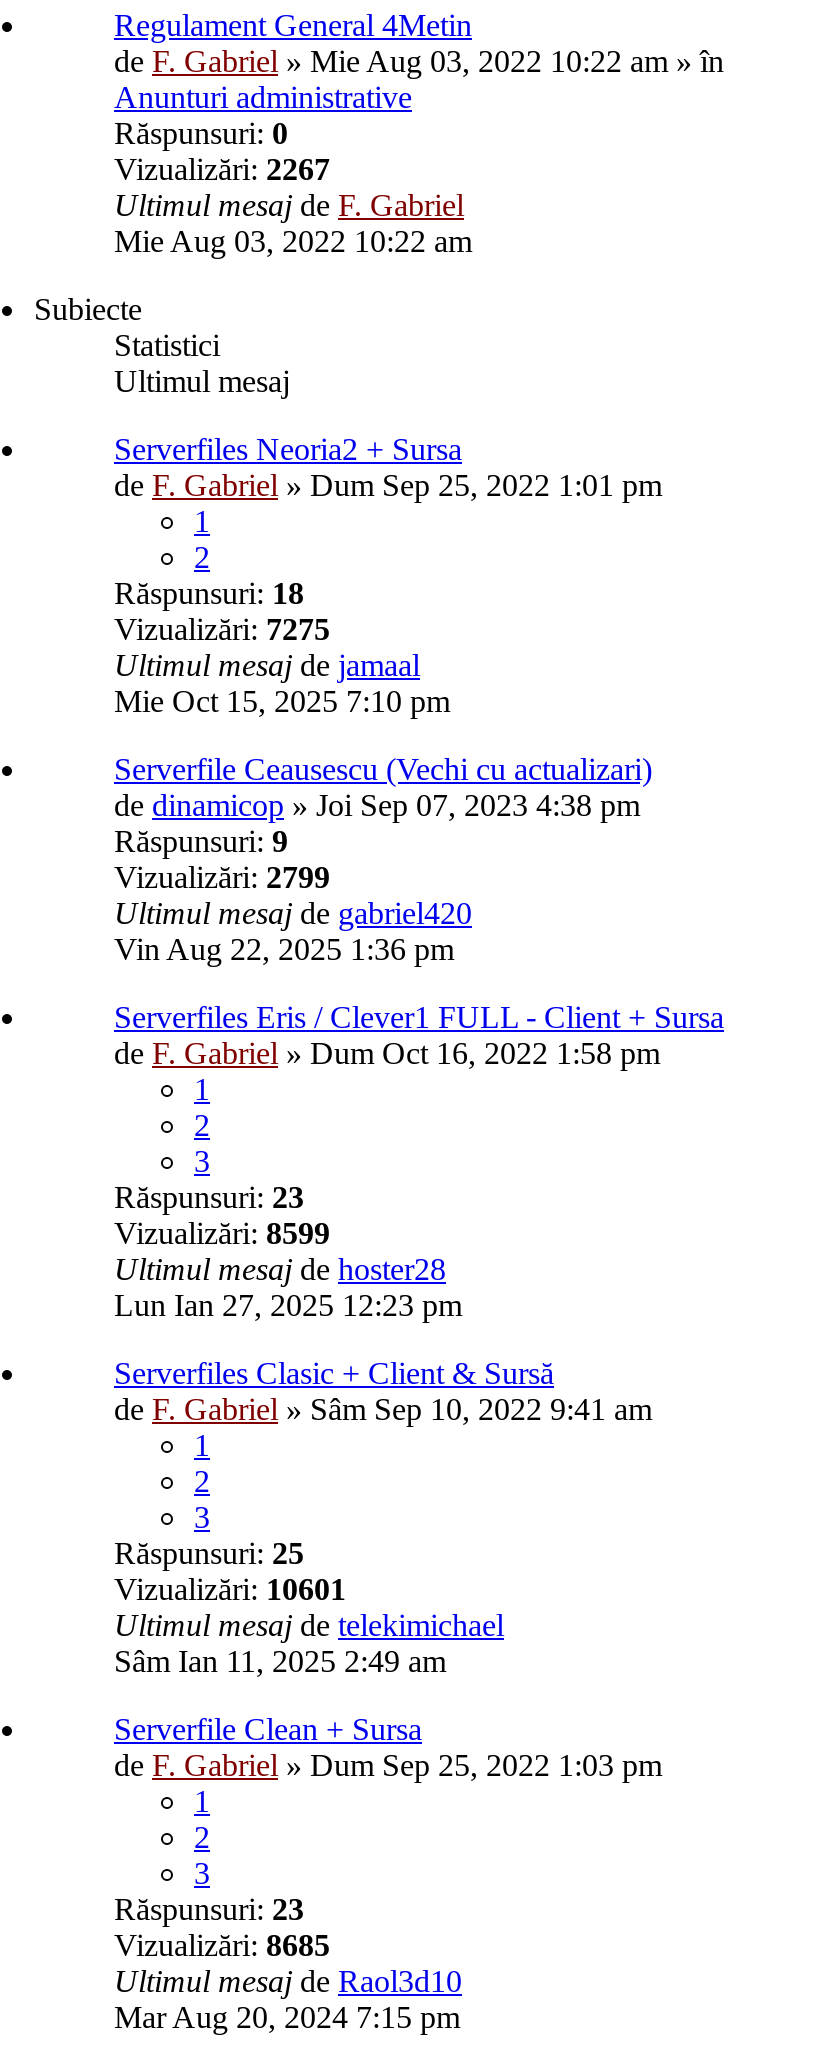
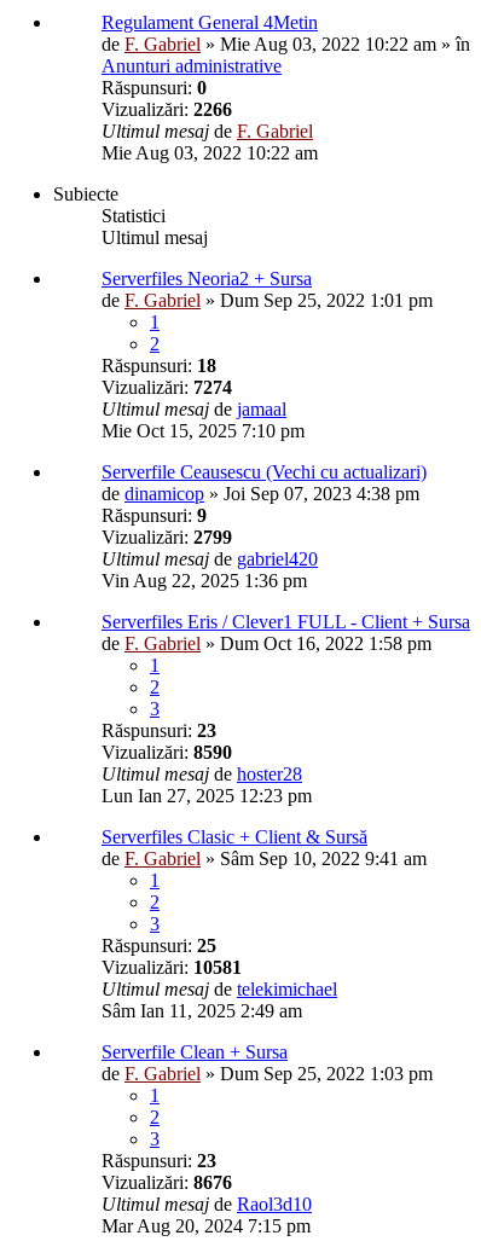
[114,153,330,187] Vizualizări: 2267 -> [102,100,232,120] Vizualizări: 2266
[114,613,330,647] Vizualizări: 7275 -> [102,377,232,398] Vizualizări: 7274
[114,1217,330,1251] Vizualizări: 8599 -> [102,742,232,763] Vizualizări: 8590
[114,1573,346,1607] Vizualizări: 10601 -> [102,957,242,978] Vizualizări: 10581
[114,1929,330,1963] Vizualizări: 8685 -> [102,1173,232,1193] Vizualizări: 8676

